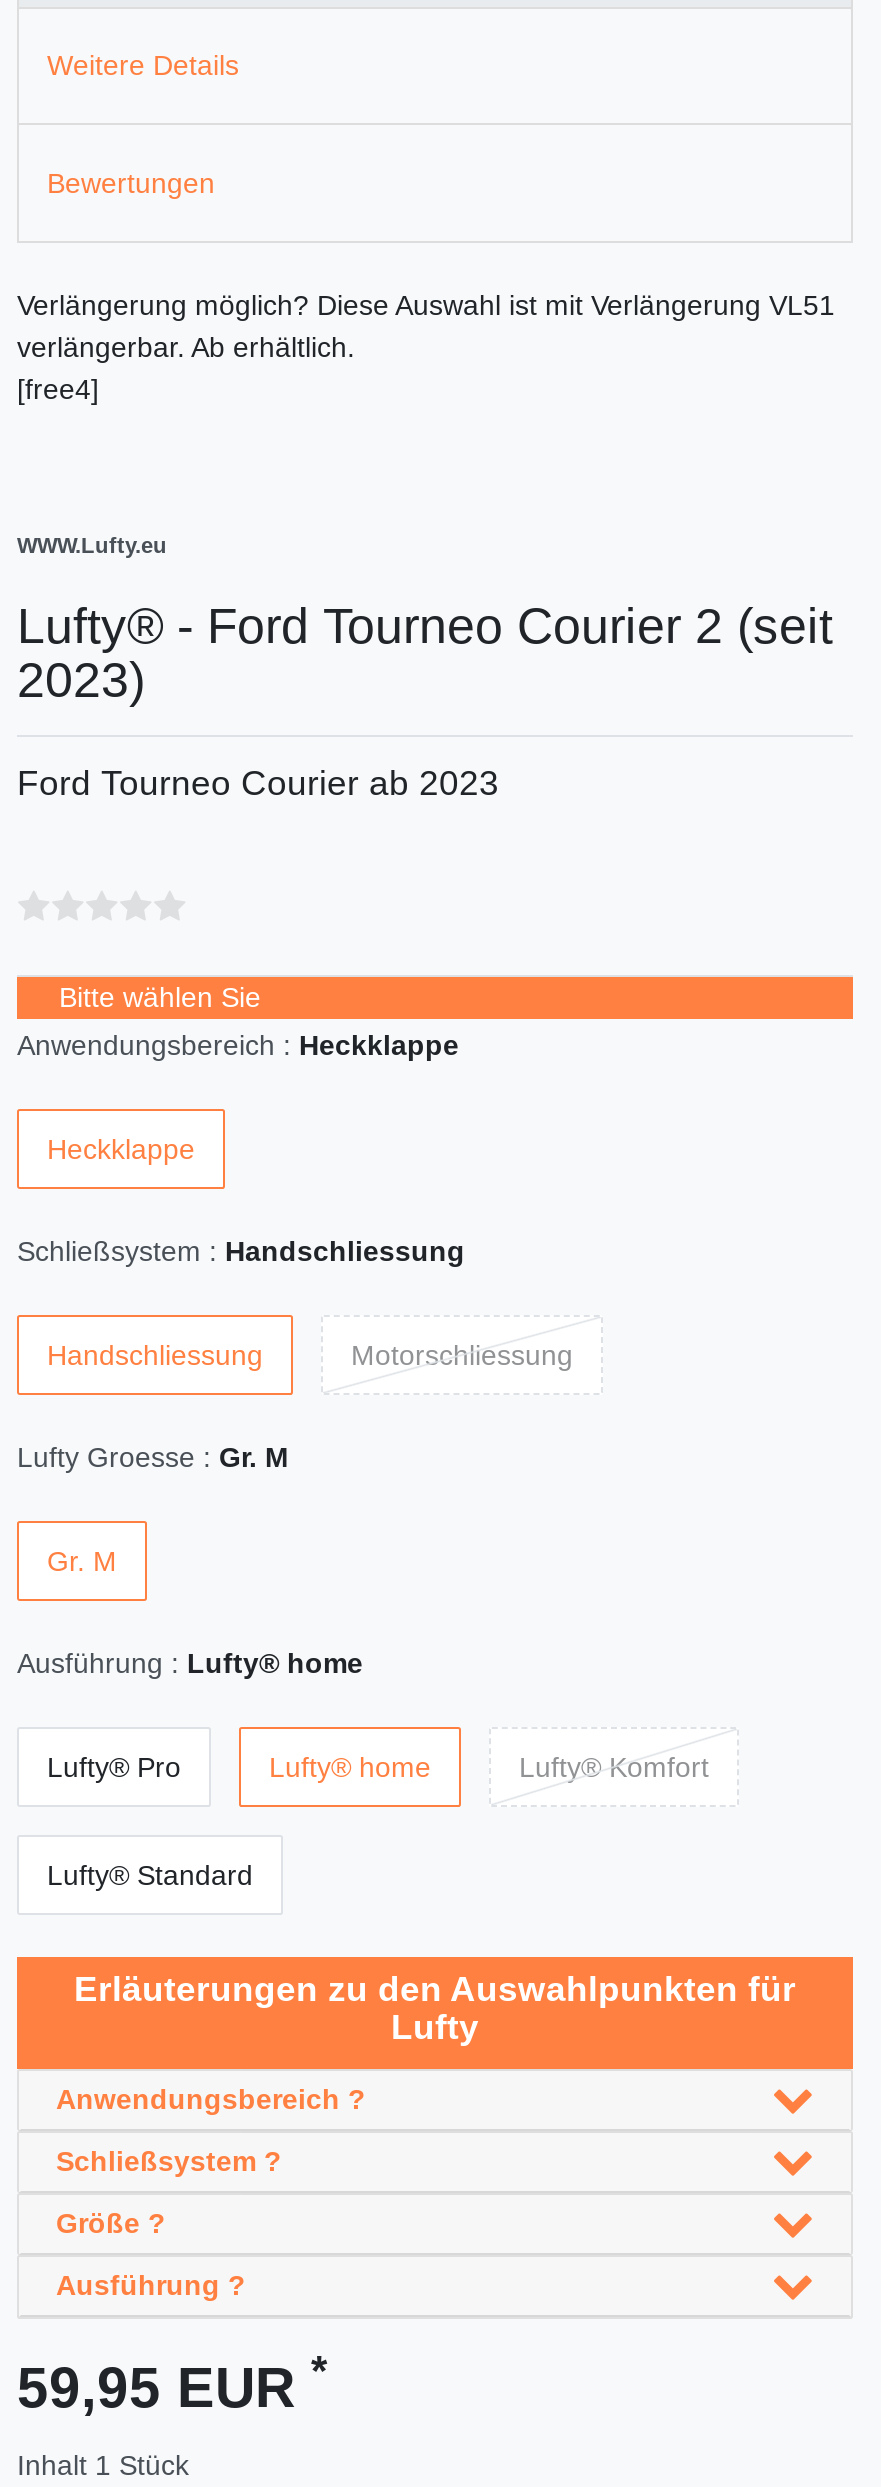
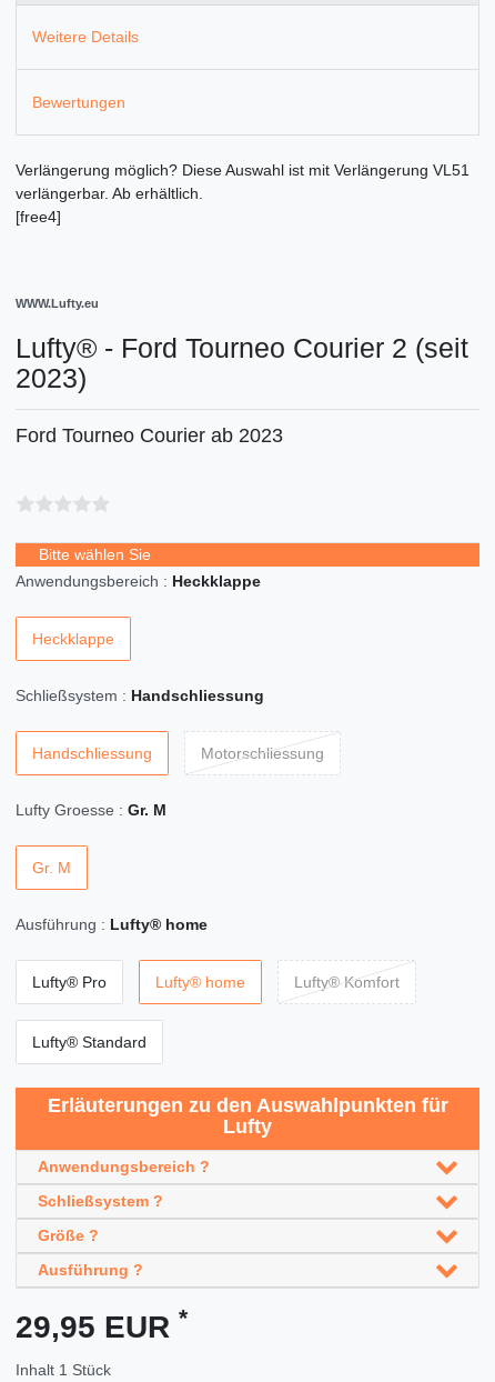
[17,2347,327,2418] 59,95 EUR * -> [16,1304,188,1344] 29,95 EUR *

